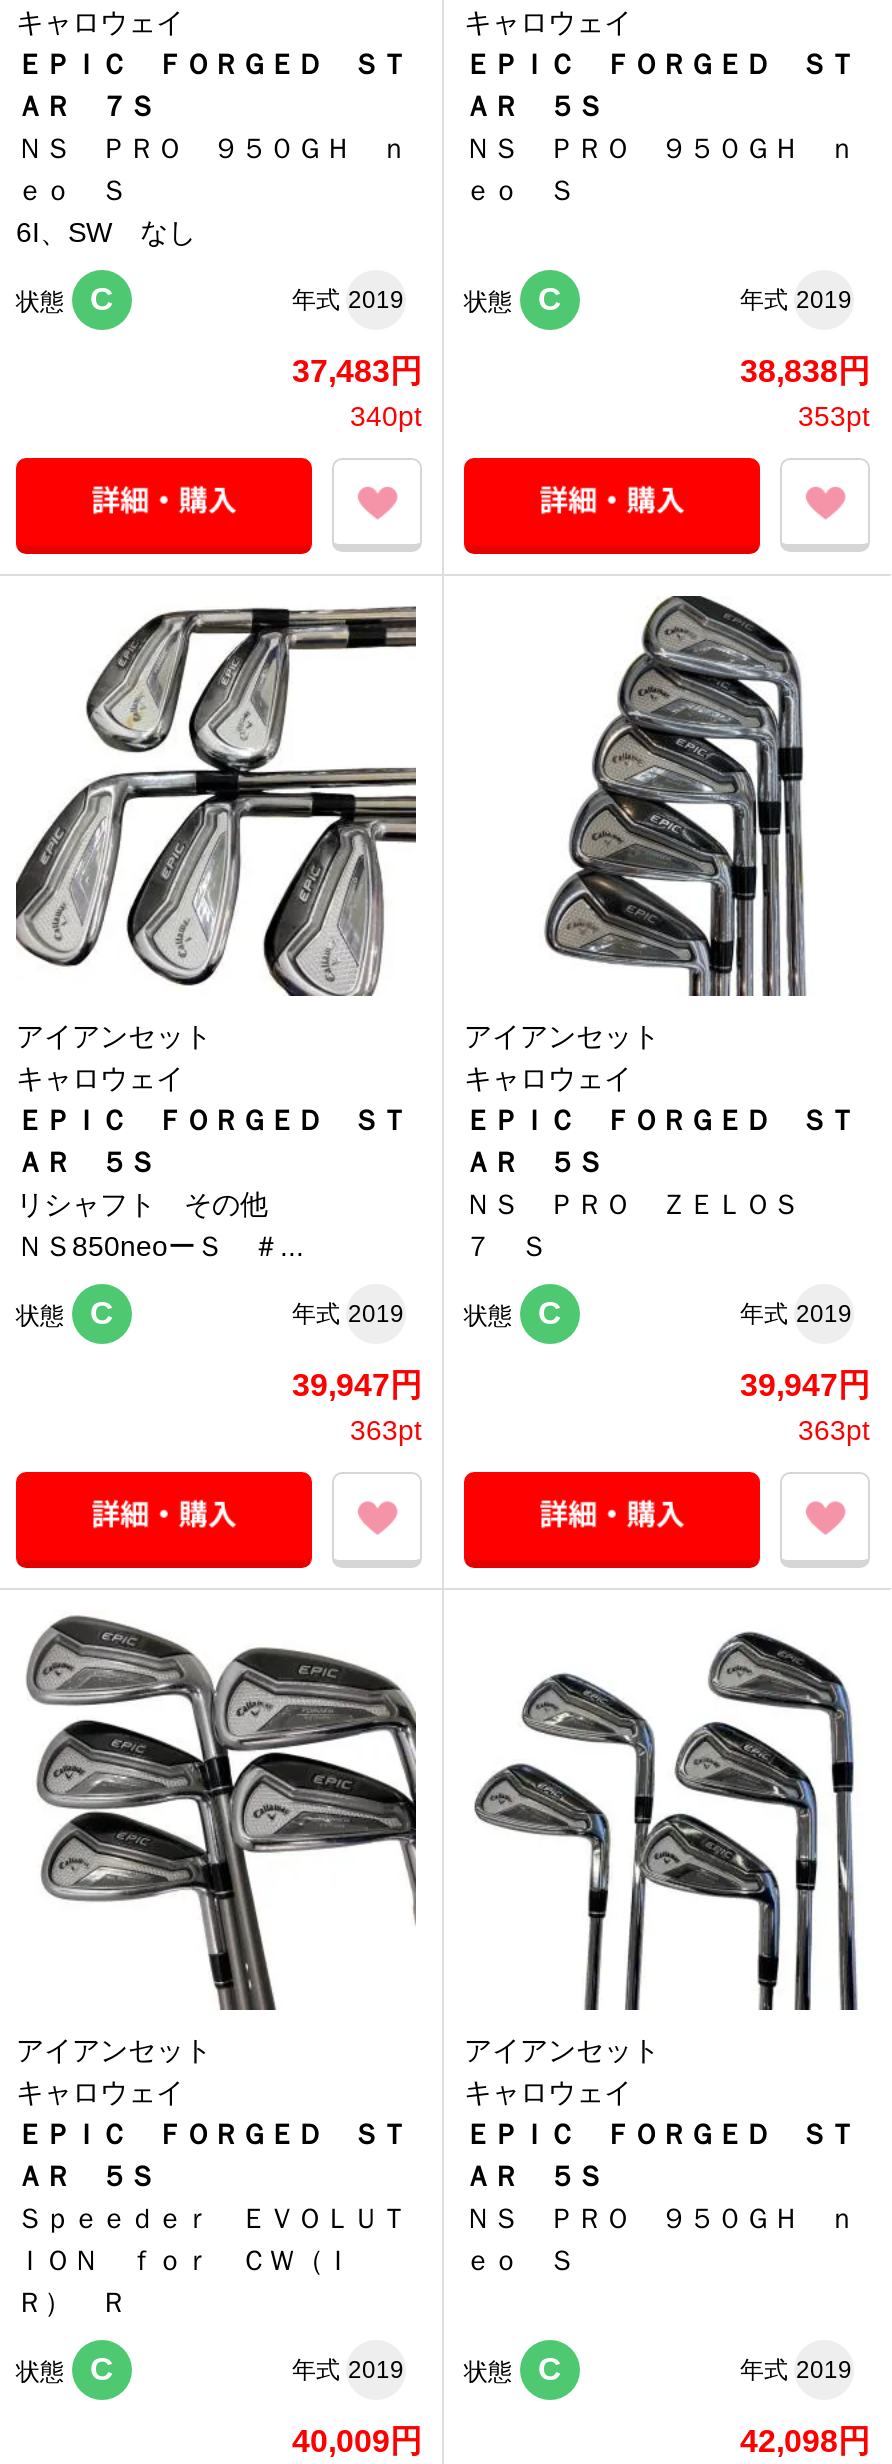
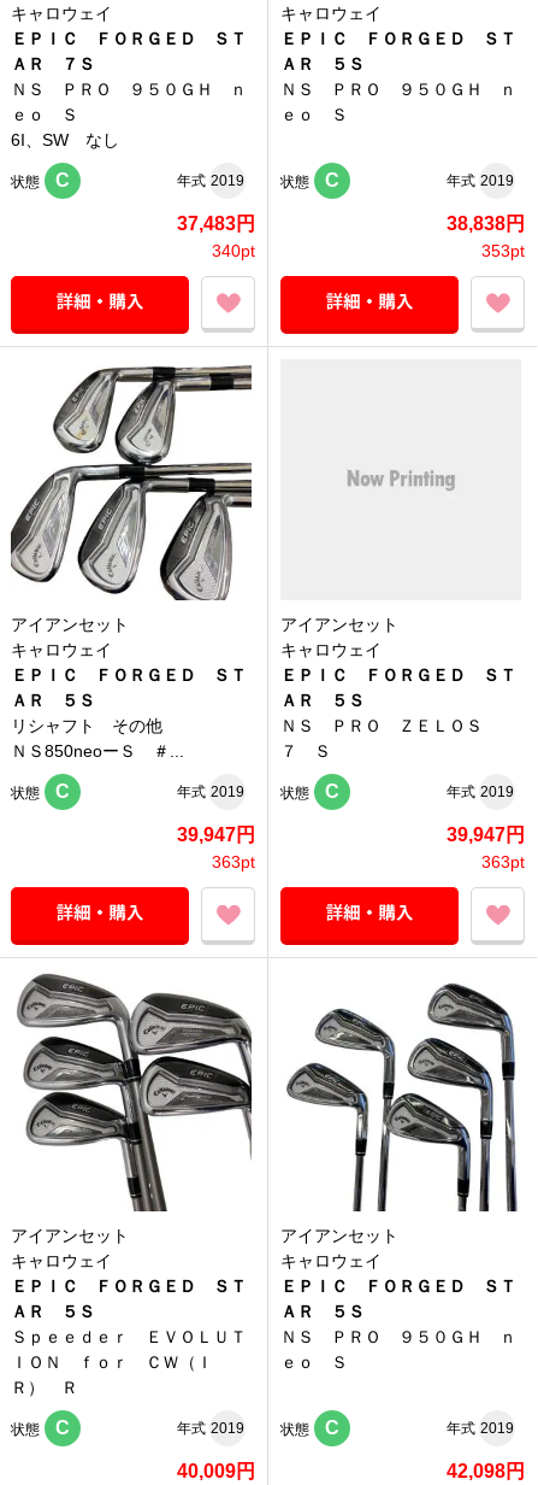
[544,594,806,998] [image] -> none

